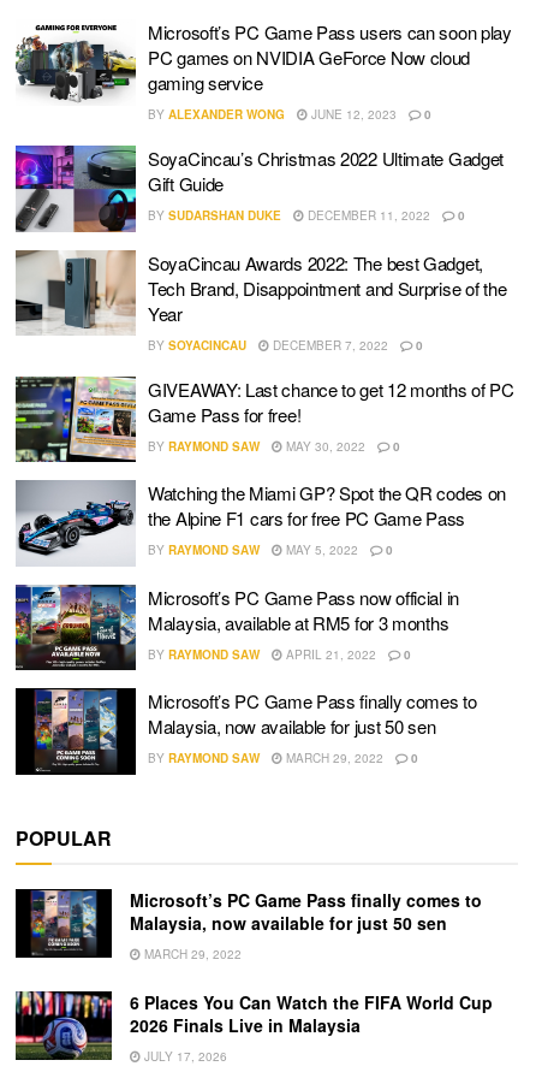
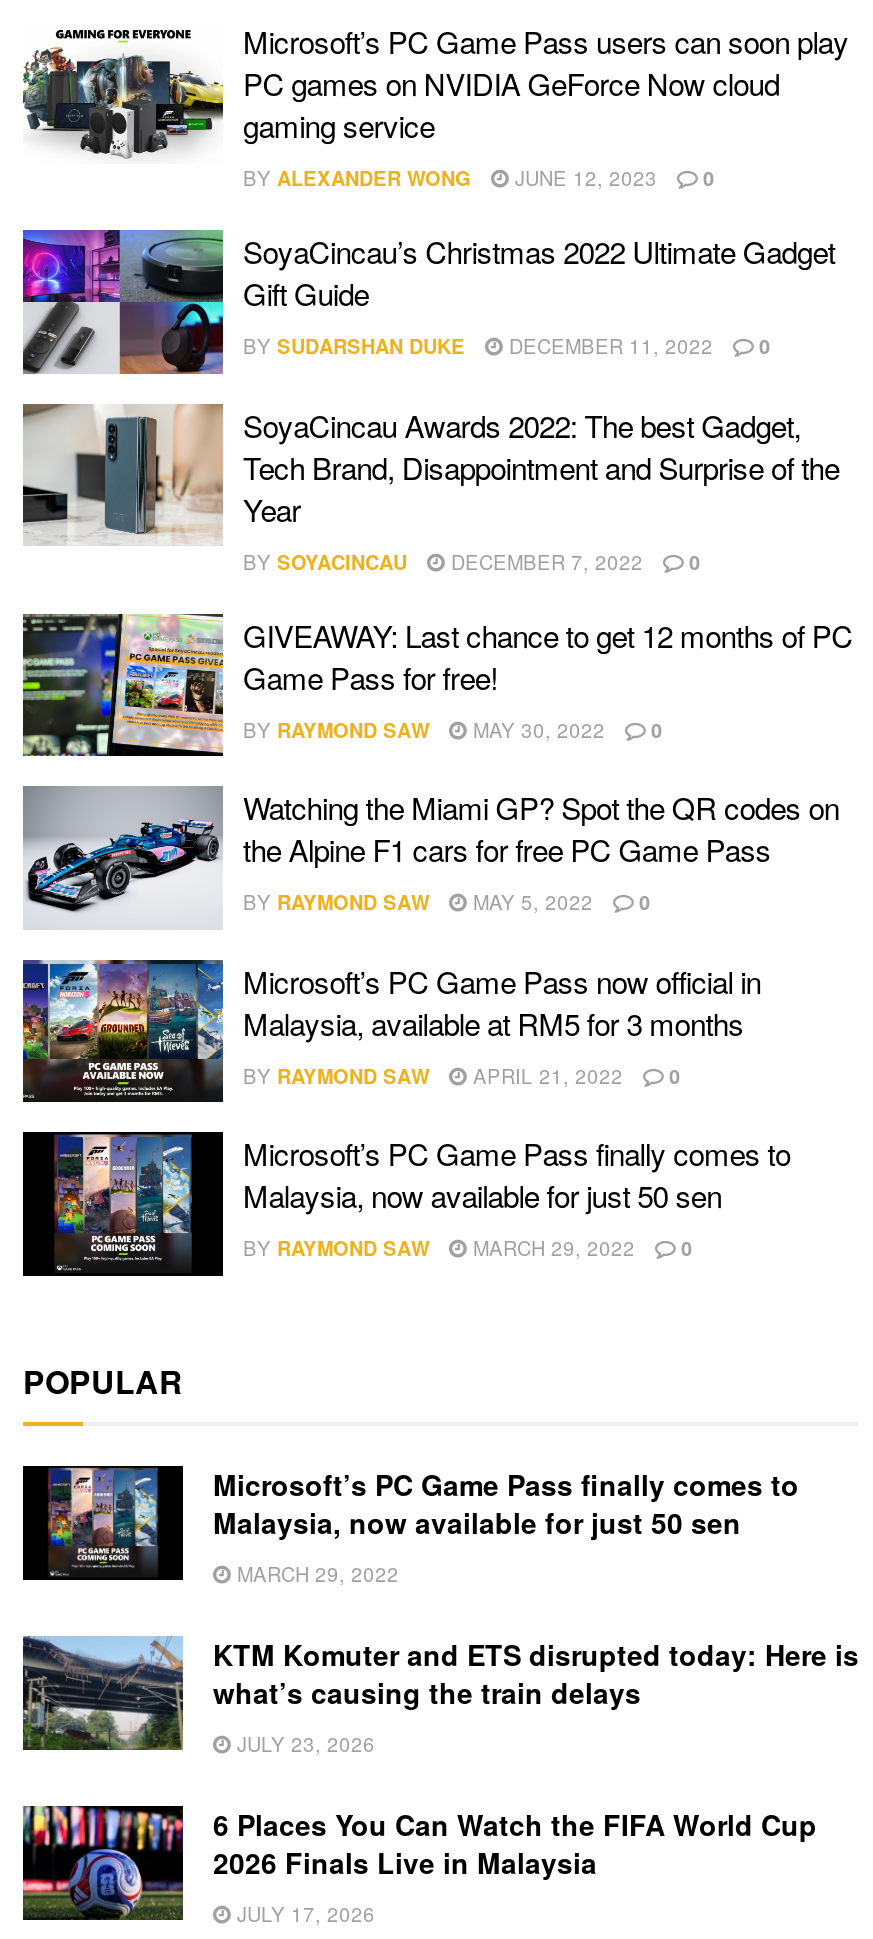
none -> [21,1633,859,1757] [image] | KTM Komuter and ETS disrupted today: Here is | what’s causing the train delays | JULY 23, 2026

